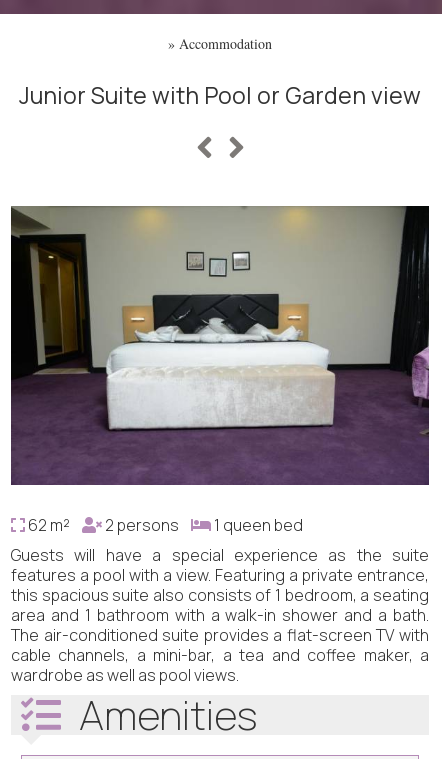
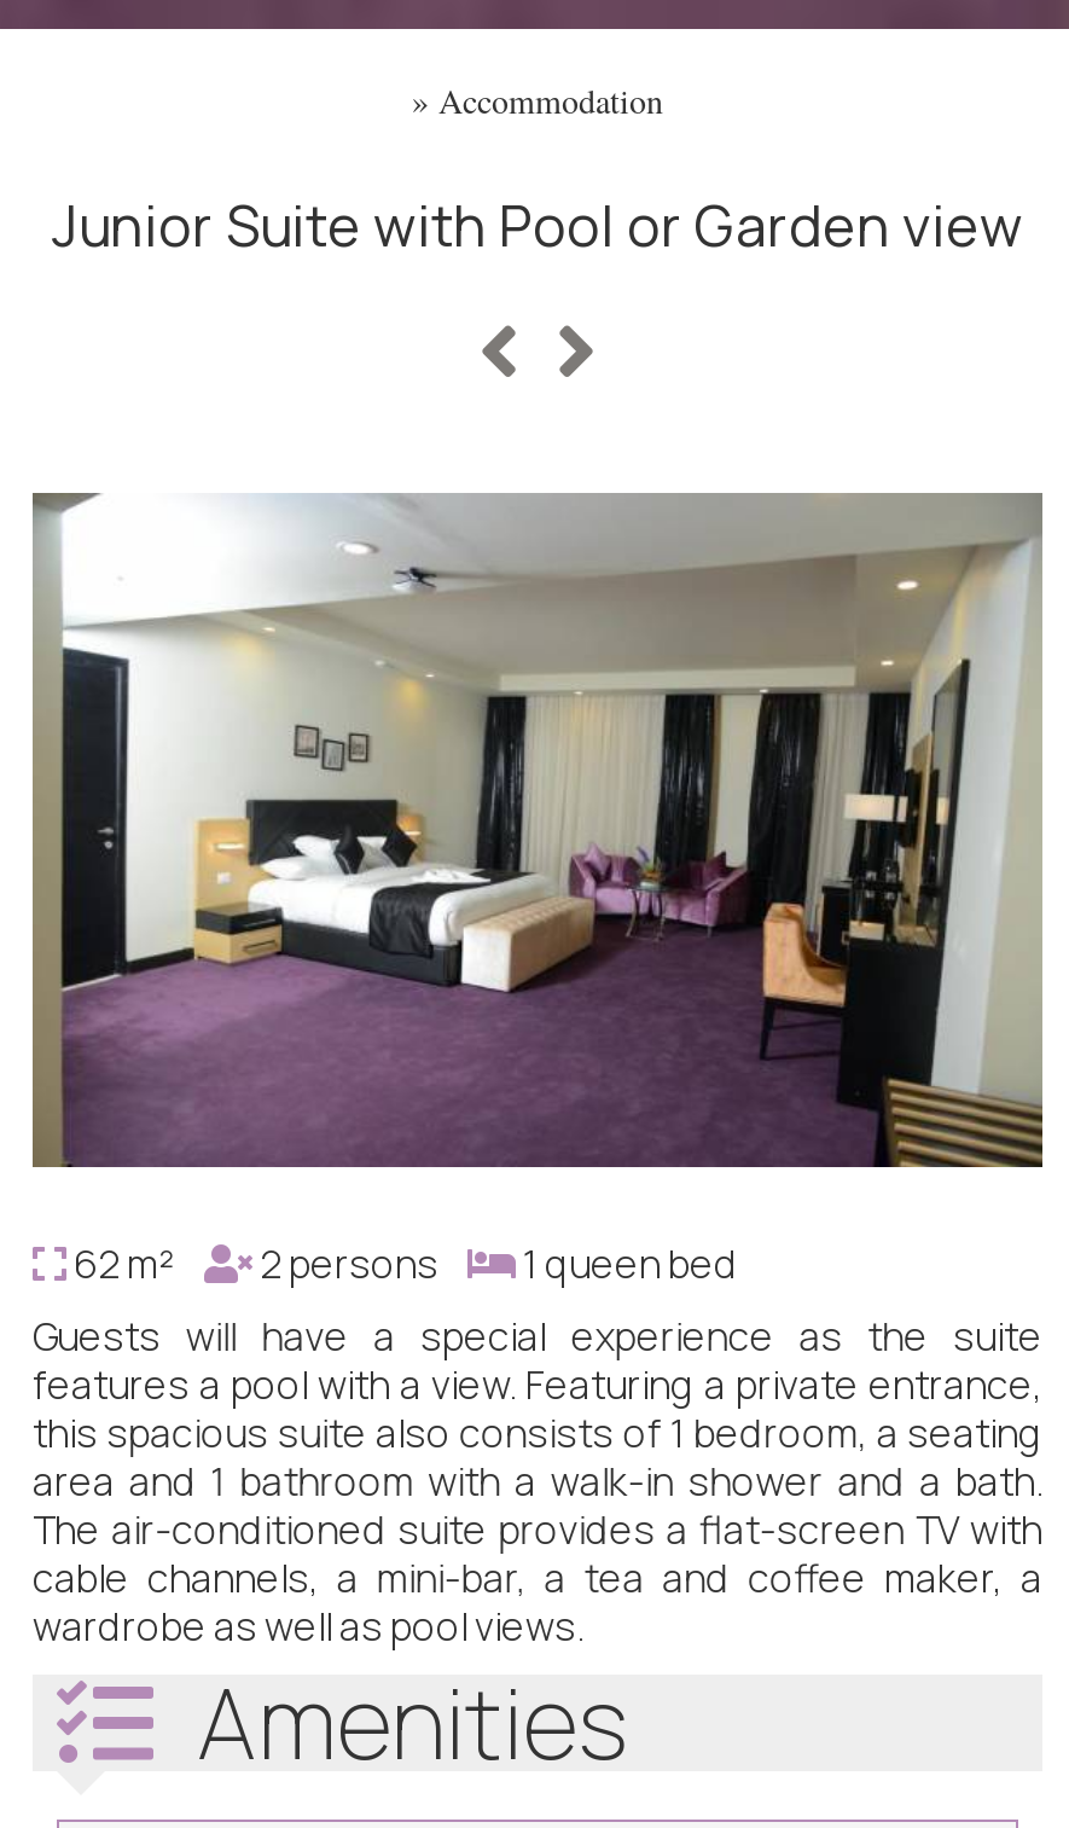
[10,205,430,485] [image] -> [30,493,1042,1167] [image]

